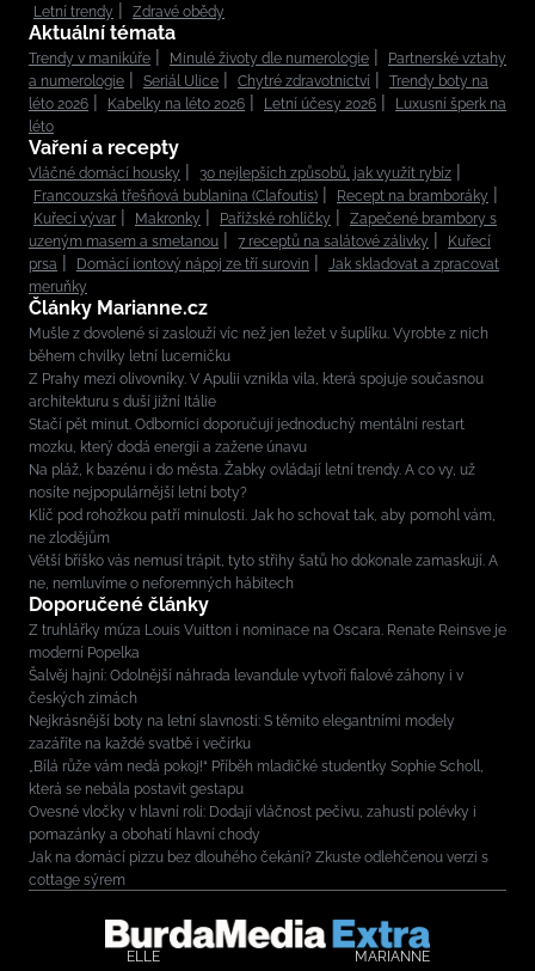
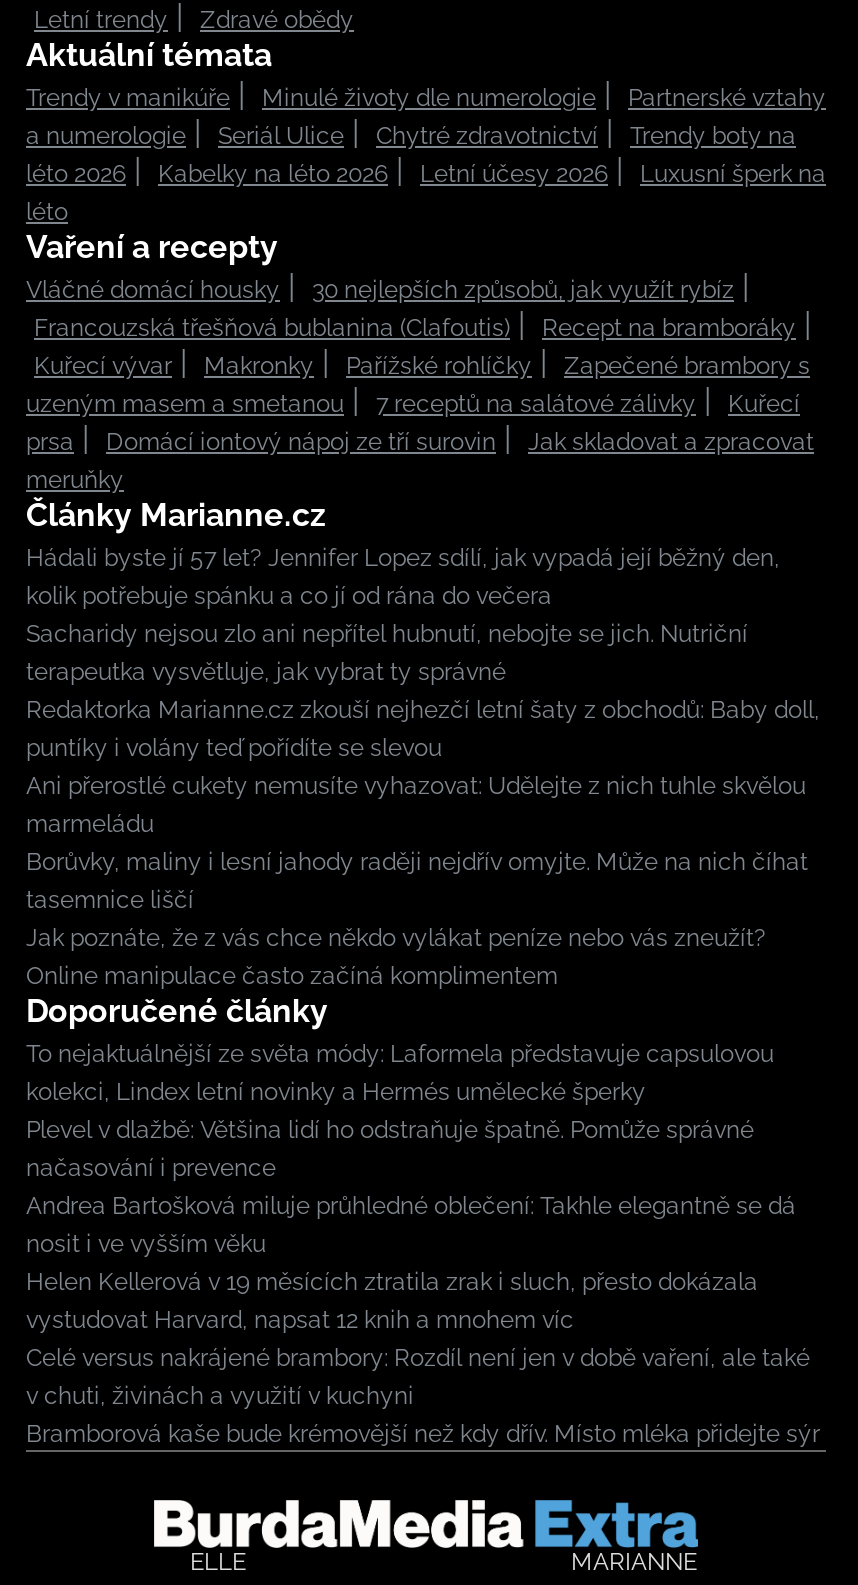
[29,325,498,592] Mušle z dovolené si zaslouží víc než jen ležet v šuplíku. Vyrobte z nich | během chvilky letní lucerničku | Z Prahy mezi olivovníky. V Apulii vznikla vila, která spojuje současnou | architekturu s duší jižní Itálie | Stačí pět minut. Odborníci doporučují jednoduchý mentální restart | mozku, který dodá energii a zažene únavu | Na pláž, k bazénu i do města. Žabky ovládají letní trendy. A co vy, už | nosíte nejpopulárnější letní boty? | Klíč pod rohožkou patří minulosti. Jak ho schovat tak, aby pomohl vám, | ne zlodějům | Větší bříško vás nemusí trápit, tyto střihy šatů ho dokonale zamaskují. A | ne, nemluvíme o neforemných hábitech -> [26,544,820,990] Hádali byste jí 57 let? Jennifer Lopez sdílí, jak vypadá její běžný den, | kolik potřebuje spánku a co jí od rána do večera | Sacharidy nejsou zlo ani nepřítel hubnutí, nebojte se jich. Nutriční | terapeutka vysvětluje, jak vybrat ty správné | Redaktorka Marianne.cz zkouší nejhezčí letní šaty z obchodů: Baby doll, | puntíky i volány teď pořídíte se slevou | Ani přerostlé cukety nemusíte vyhazovat: Udělejte z nich tuhle skvělou | marmeládu | Borůvky, maliny i lesní jahody raději nejdřív omyjte. Může na nich číhat | tasemnice liščí | Jak poznáte, že z vás chce někdo vylákat peníze nebo vás zneužít? | Online manipulace často začíná komplimentem
[29,622,506,888] Z truhlářky múza Louis Vuitton i nominace na Oscara. Renate Reinsve je | moderní Popelka | Šalvěj hajní: Odolnější náhrada levandule vytvoří fialové záhony i v | českých zimách | Nejkrásnější boty na letní slavnosti: S těmito elegantními modely | zazáříte na každé svatbě i večírku | „Bílá růže vám nedá pokoj!“ Příběh mladičké studentky Sophie Scholl, | která se nebála postavit gestapu | Ovesné vločky v hlavní roli: Dodají vláčnost pečivu, zahustí polévky i | pomazánky a obohatí hlavní chody | Jak na domácí pizzu bez dlouhého čekání? Zkuste odlehčenou verzi s | cottage sýrem -> [26,1040,820,1448] To nejaktuálnější ze světa módy: Laformela představuje capsulovou | kolekci, Lindex letní novinky a Hermés umělecké šperky | Plevel v dlažbě: Většina lidí ho odstraňuje špatně. Pomůže správné | načasování i prevence | Andrea Bartošková miluje průhledné oblečení: Takhle elegantně se dá | nosit i ve vyšším věku | Helen Kellerová v 19 měsících ztratila zrak i sluch, přesto dokázala | vystudovat Harvard, napsat 12 knih a mnohem víc | Celé versus nakrájené brambory: Rozdíl není jen v době vaření, ale také | v chuti, živinách a využití v kuchyni | Bramborová kaše bude krémovější než kdy dřív. Místo mléka přidejte sýr

